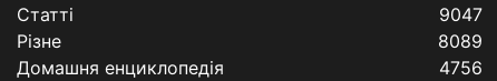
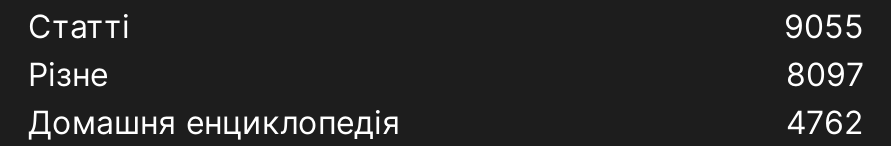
[439,3,483,25] 9047 -> [784,5,864,45] 9055
[438,30,483,52] 8089 -> [786,53,864,93] 8097
[439,56,483,78] 4756 -> [786,101,864,141] 4762

